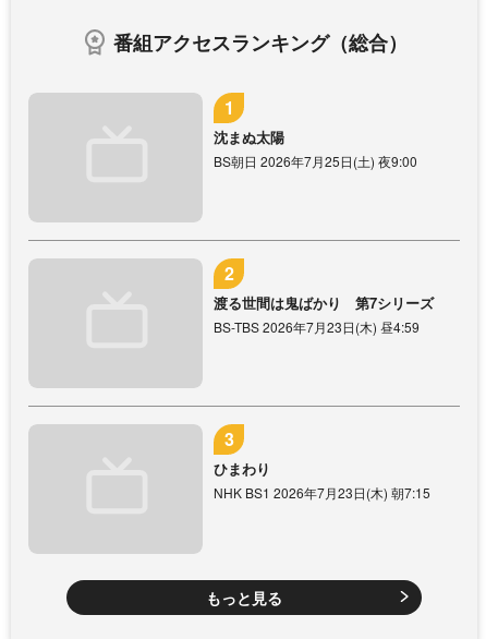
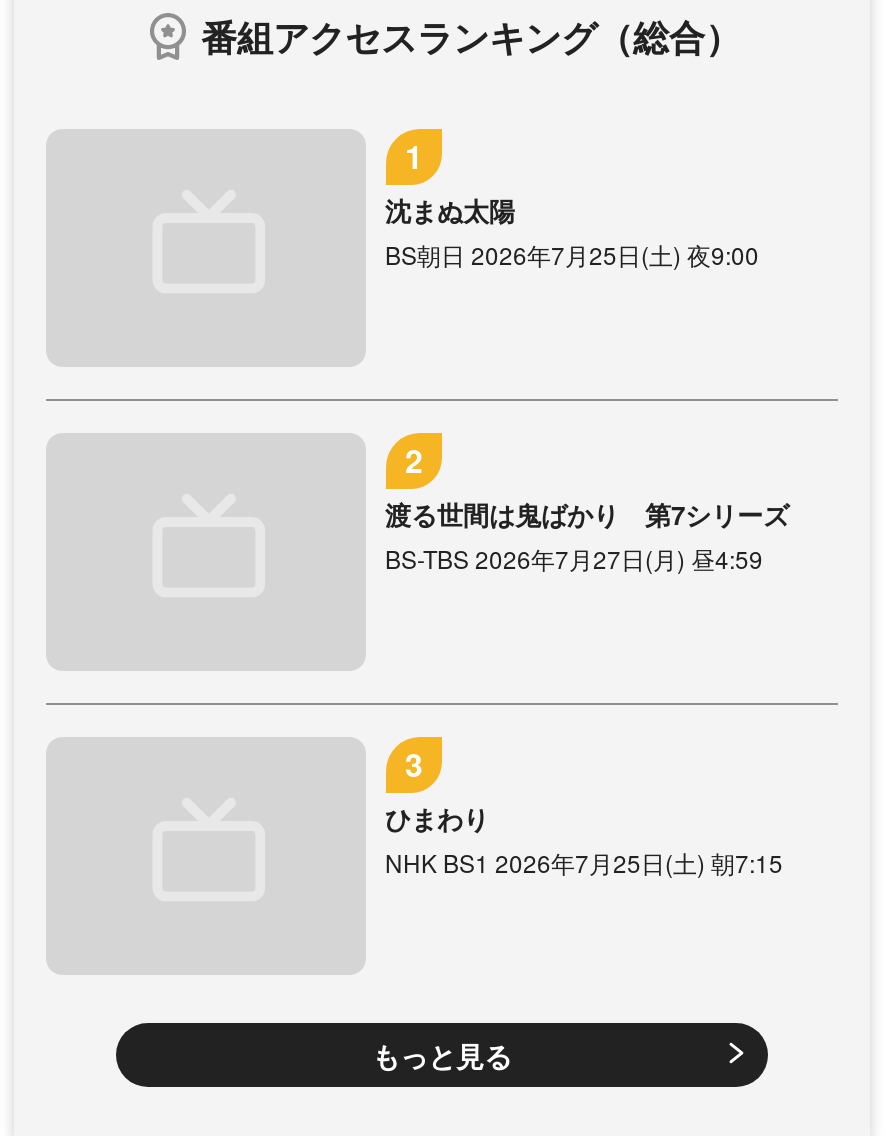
[213,317,419,336] BS-TBS 2026年7月23日(木) 昼4:59 -> [385,540,763,574] BS-TBS 2026年7月27日(月) 昼4:59
[213,483,430,501] NHK BS1 2026年7月23日(木) 朝7:15 -> [385,844,783,878] NHK BS1 2026年7月25日(土) 朝7:15

